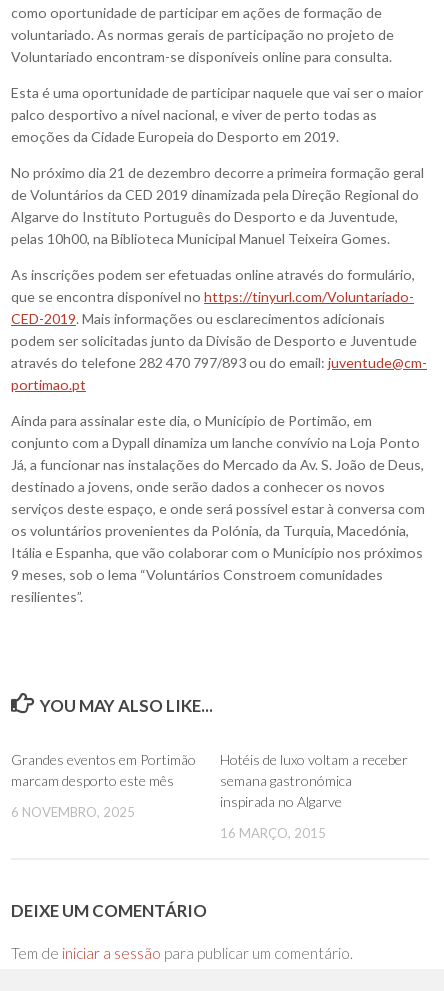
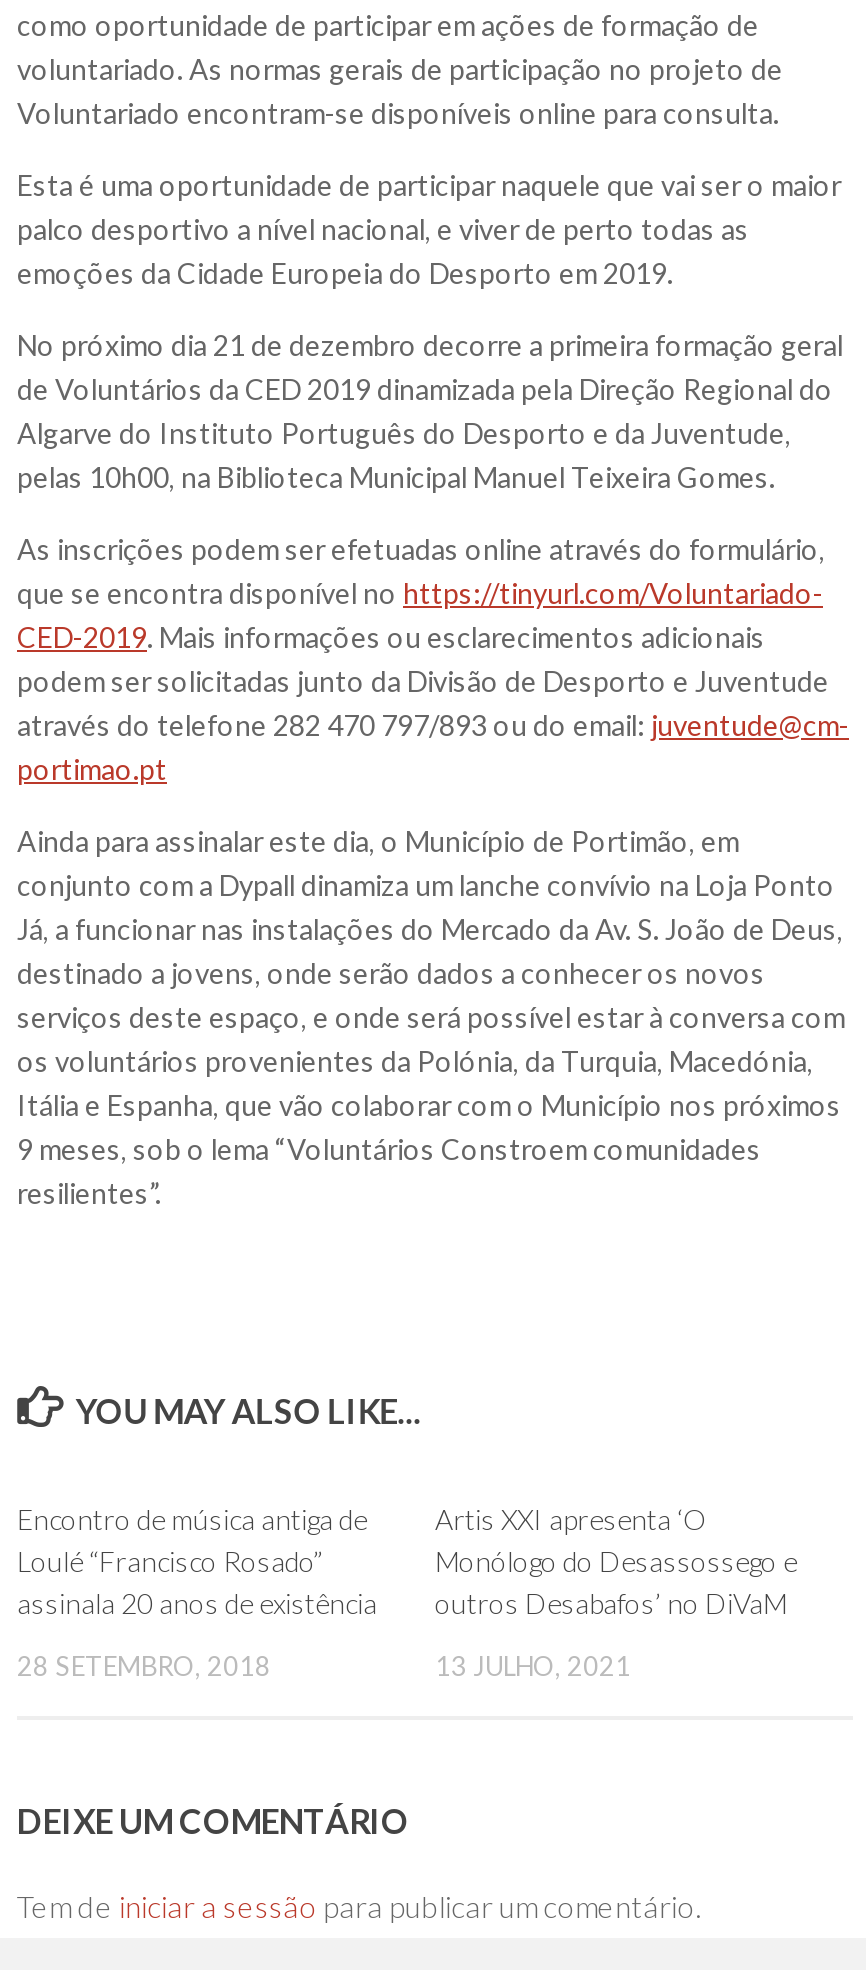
[11,751,196,789] Grandes eventos em Portimão | marcam desporto este mês -> [17,1502,377,1620] Encontro de música antiga de | Loulé “Francisco Rosado” | assinala 20 anos de existência
[220,751,408,810] Hotéis de luxo voltam a receber | semana gastronómica | inspirada no Algarve -> [435,1502,797,1620] Artis XXI apresenta ‘O | Monólogo do Desassossego e | outros Desabafos’ no DiVaM
[11,804,135,820] 6 NOVEMBRO, 2025 -> [17,1650,271,1682] 28 SETEMBRO, 2018
[220,825,326,841] 16 MARÇO, 2015 -> [435,1650,631,1682] 13 JULHO, 2021

